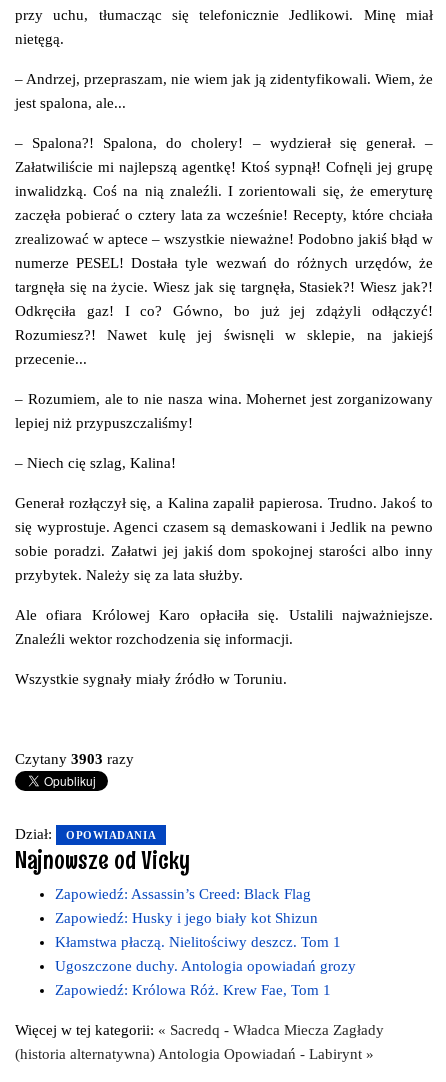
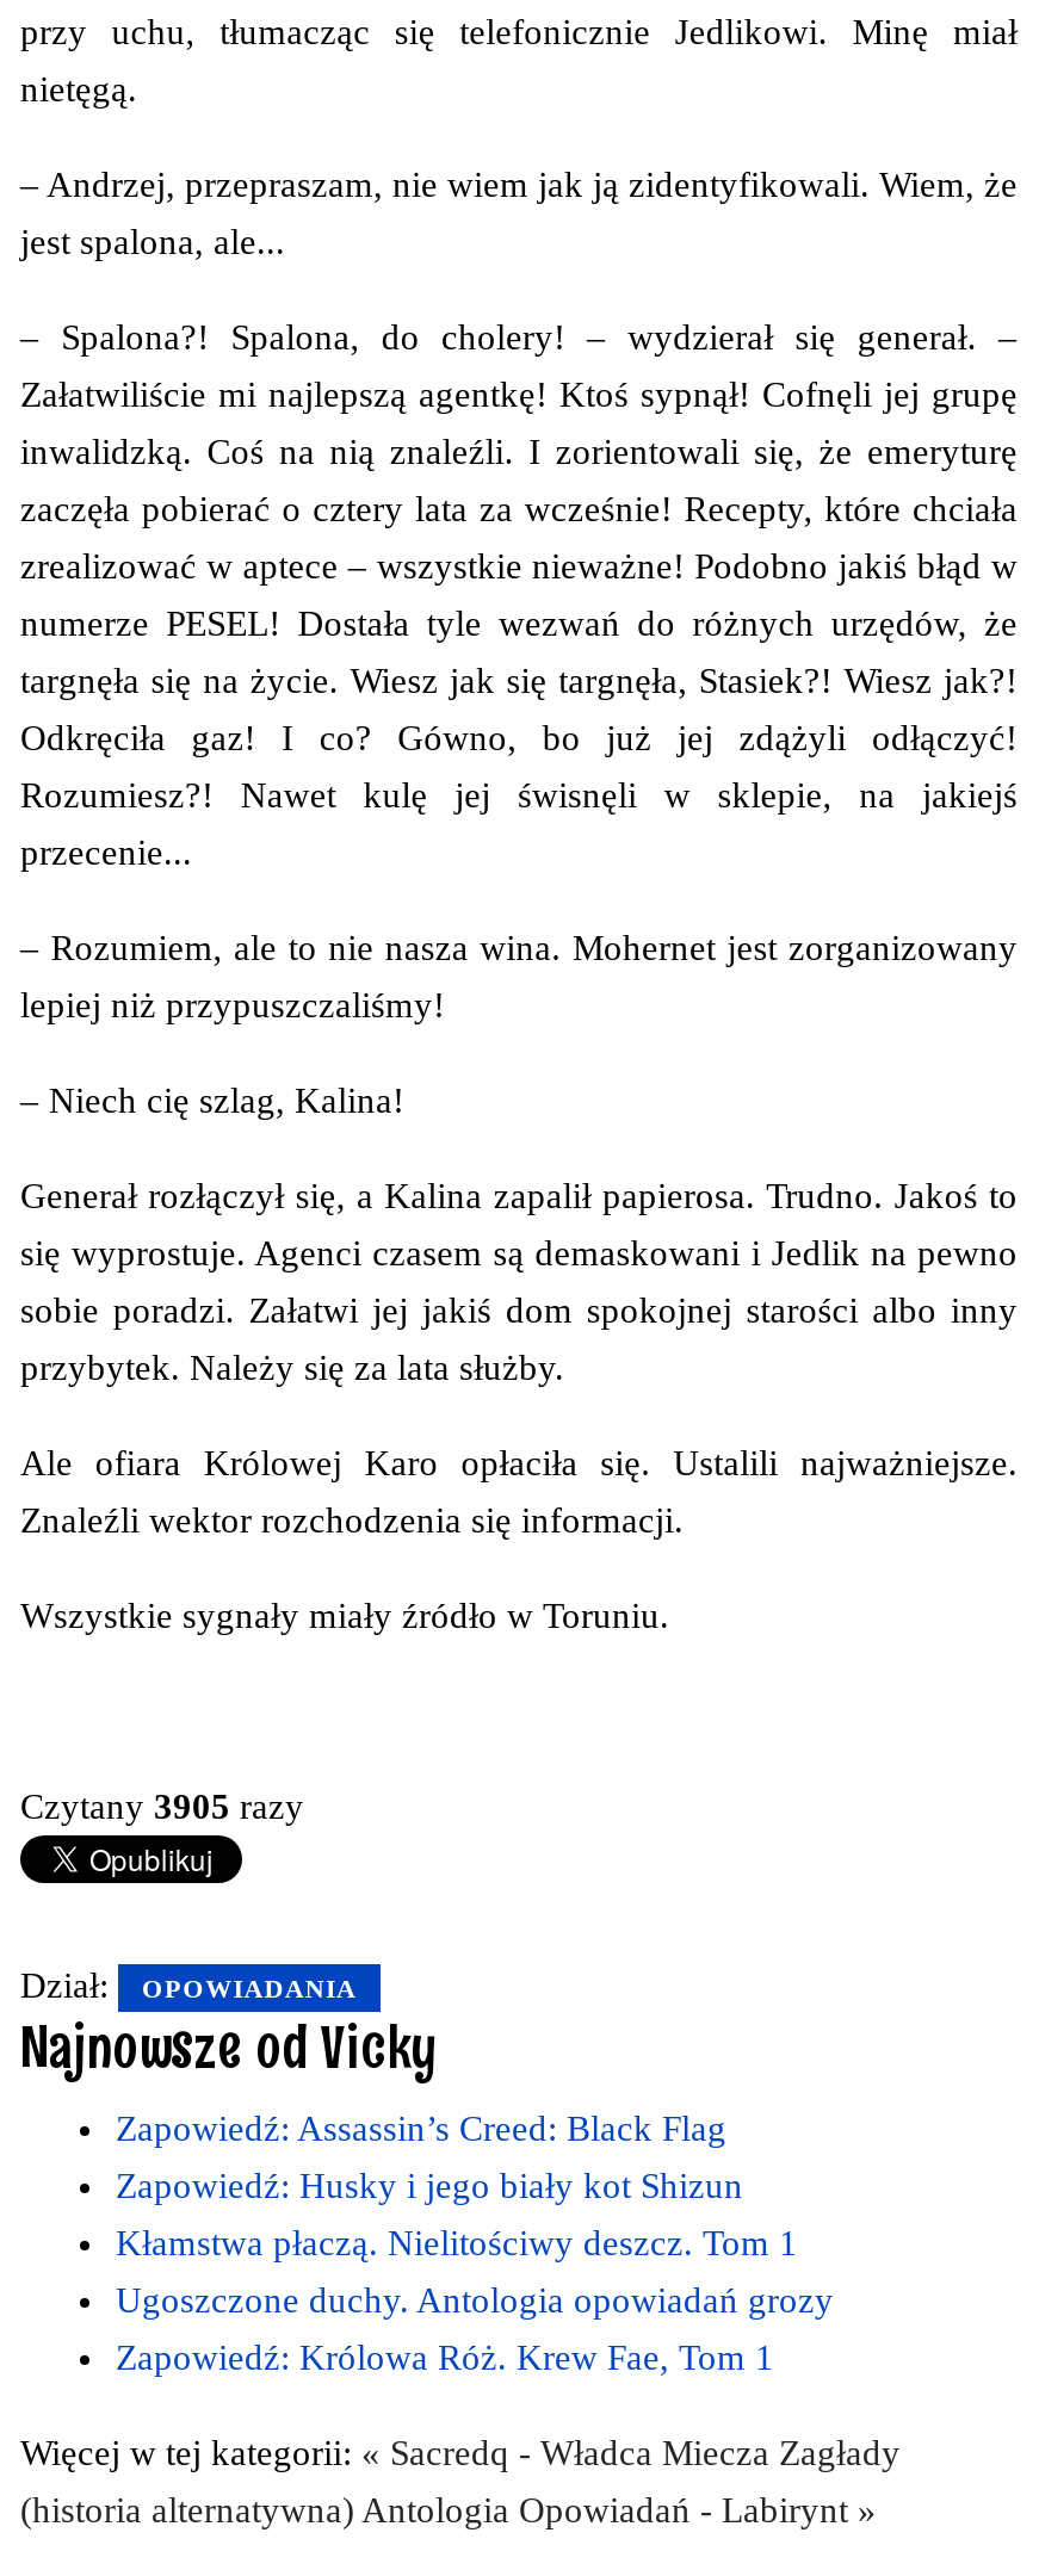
[15,751,134,767] Czytany 3903 razy -> [20,1787,304,1825] Czytany 3905 razy

